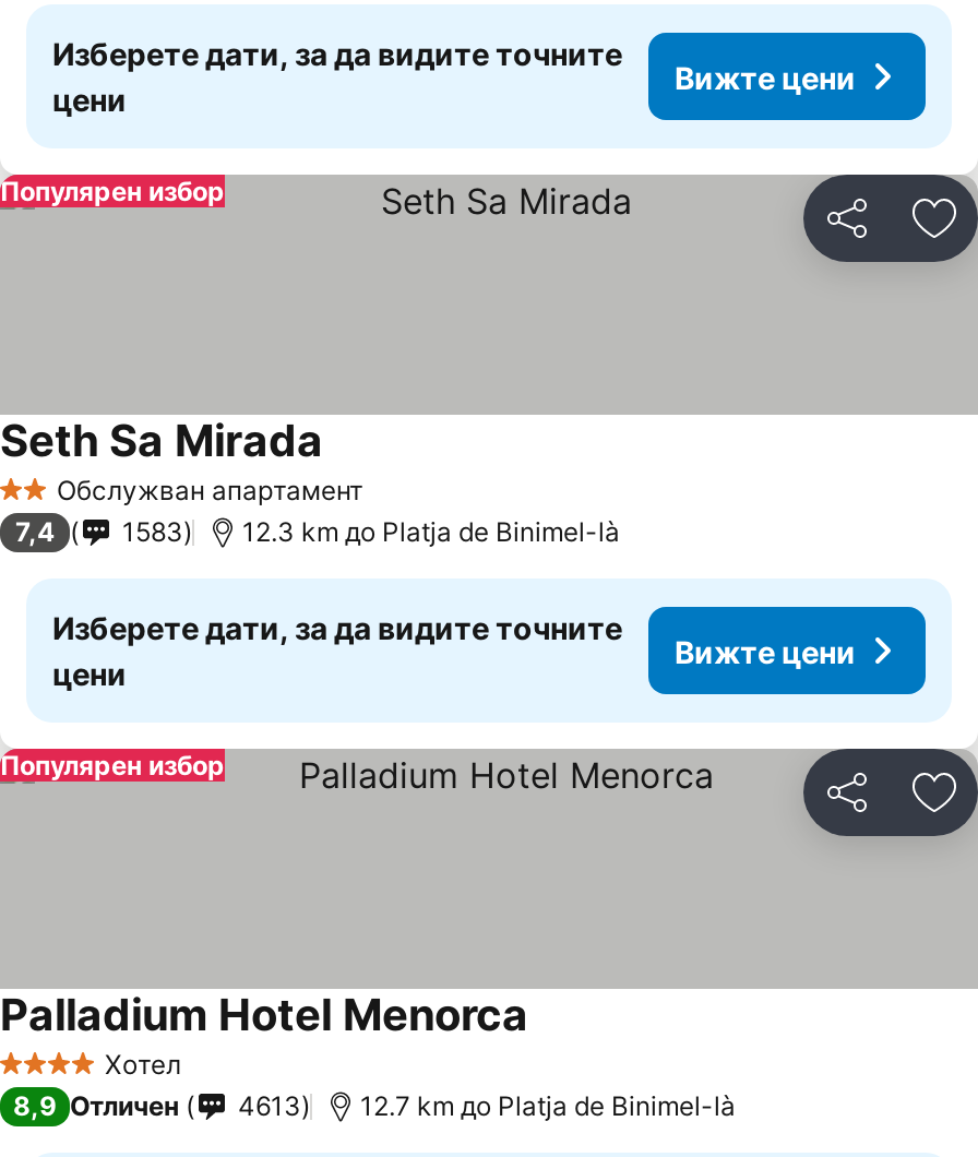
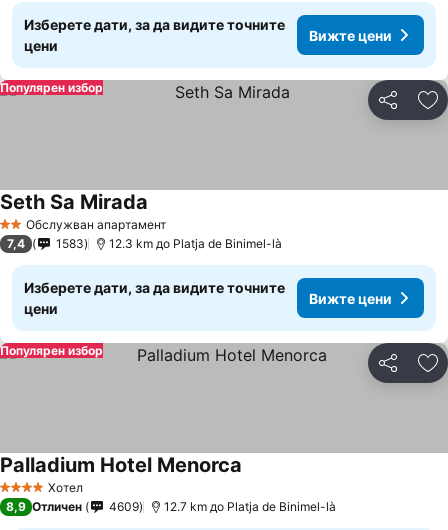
[238,1089,301,1122] 4613 -> [109,499,139,514] 4609

